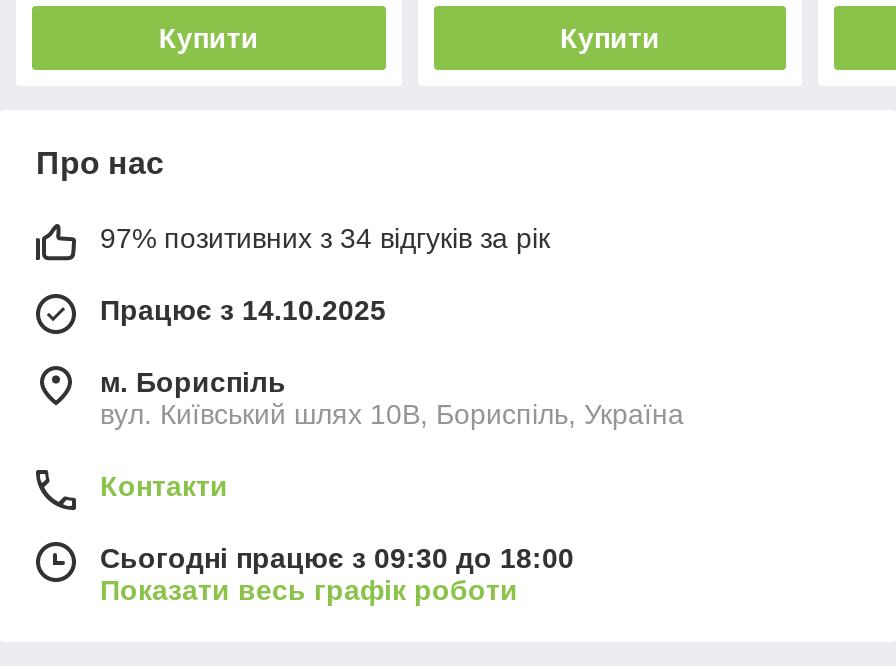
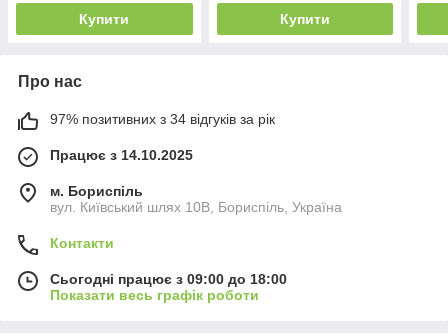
[100,543,574,575] Сьогодні працює з 09:30 до 18:00 -> [50,271,287,287] Сьогодні працює з 09:00 до 18:00

